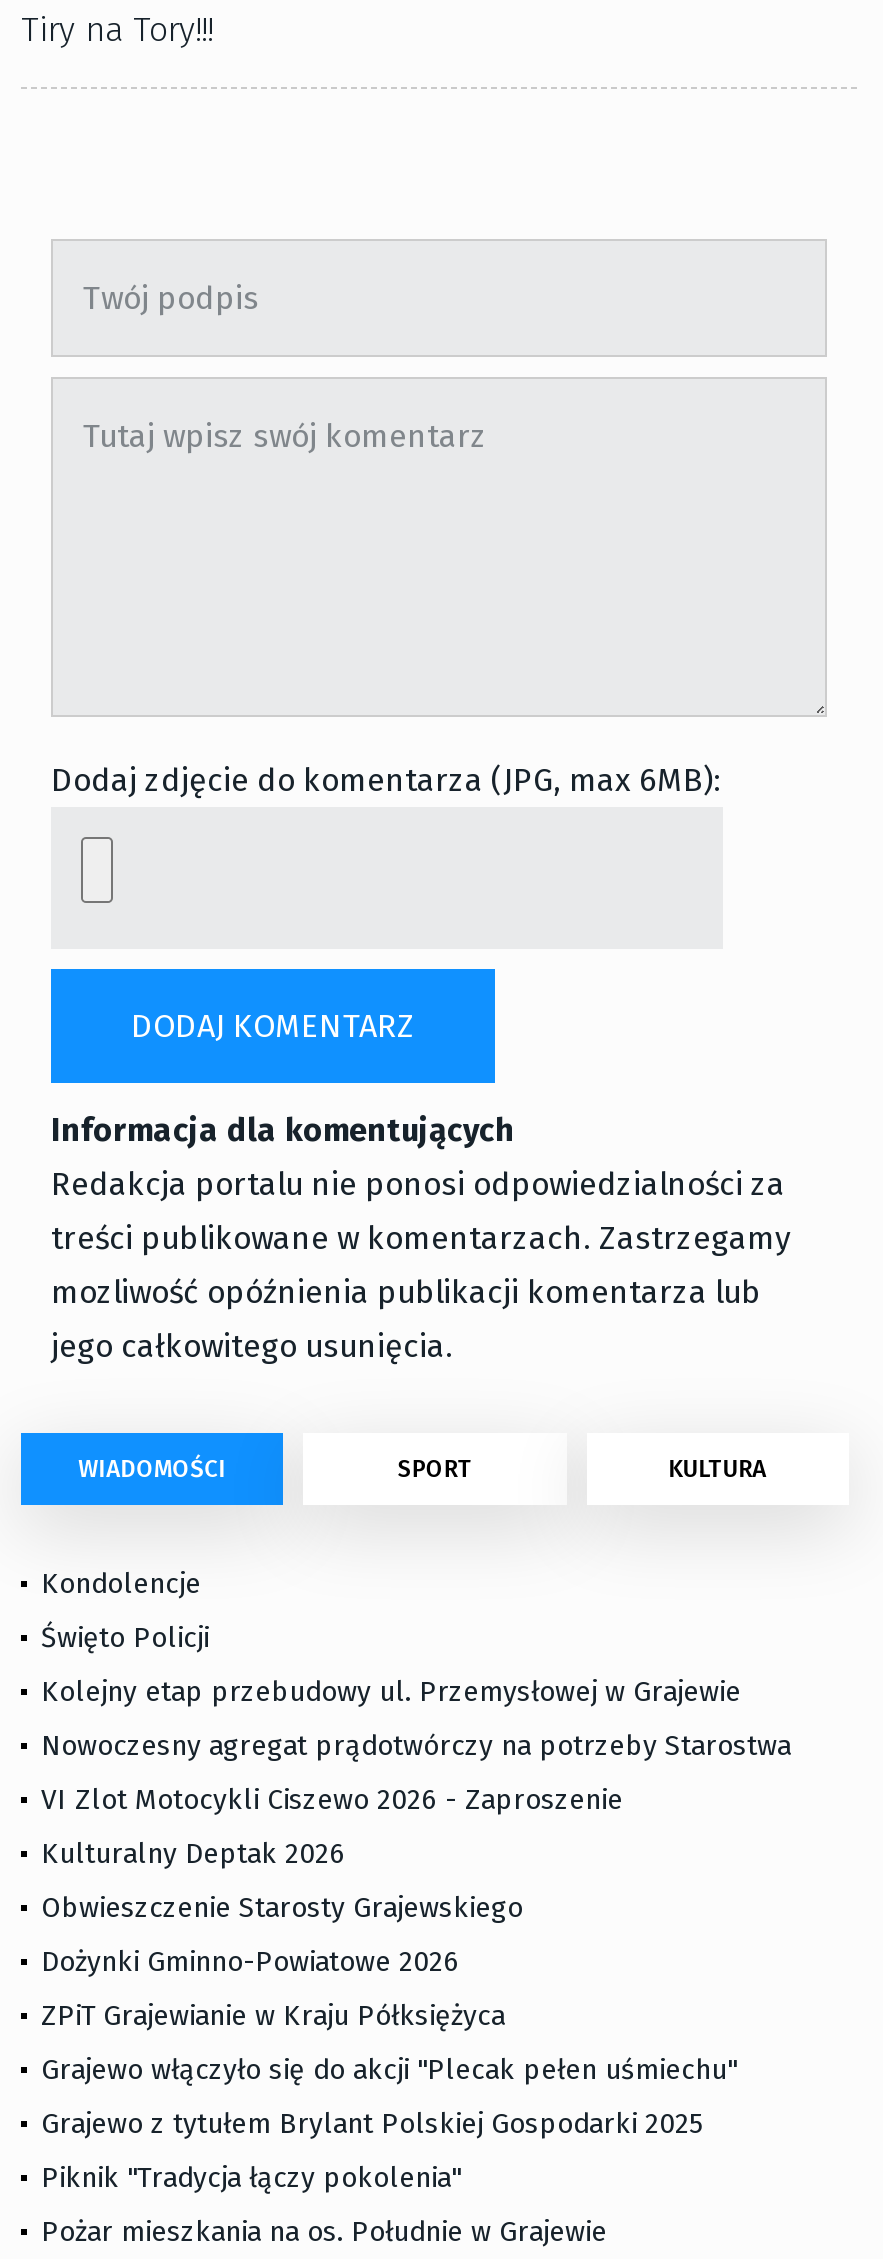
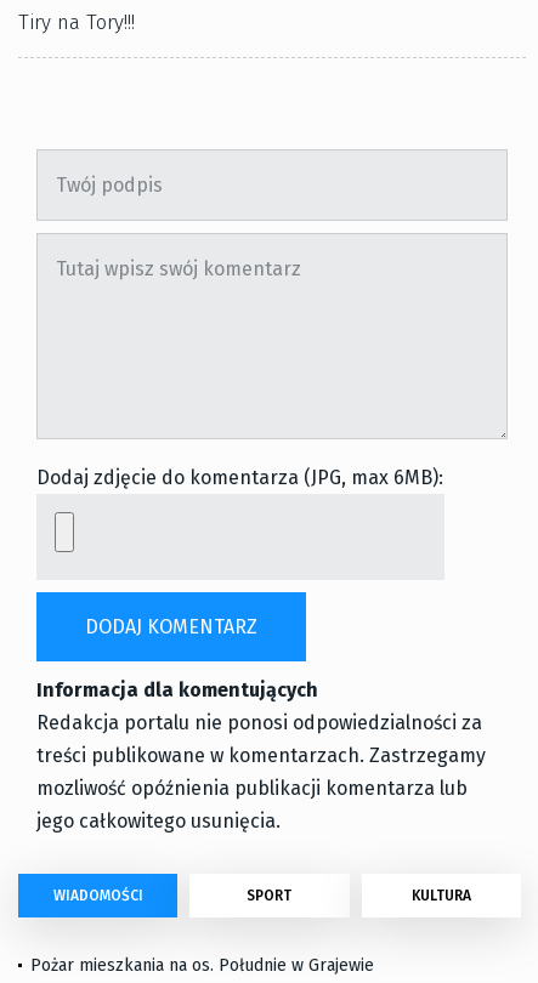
[41,1568,791,2196] Kondolencje | Święto Policji | Kolejny etap przebudowy ul. Przemysłowej w Grajewie | Nowoczesny agregat prądotwórczy na potrzeby Starostwa | VI Zlot Motocykli Ciszewo 2026 - Zaproszenie | Kulturalny Deptak 2026 | Obwieszczenie Starosty Grajewskiego | Dożynki Gminno-Powiatowe 2026 | ZPiT Grajewianie w Kraju Półksiężyca | Grajewo włączyło się do akcji "Plecak pełen uśmiechu" | Grajewo z tytułem Brylant Polskiej Gospodarki 2025 | Piknik "Tradycja łączy pokolenia" -> none

